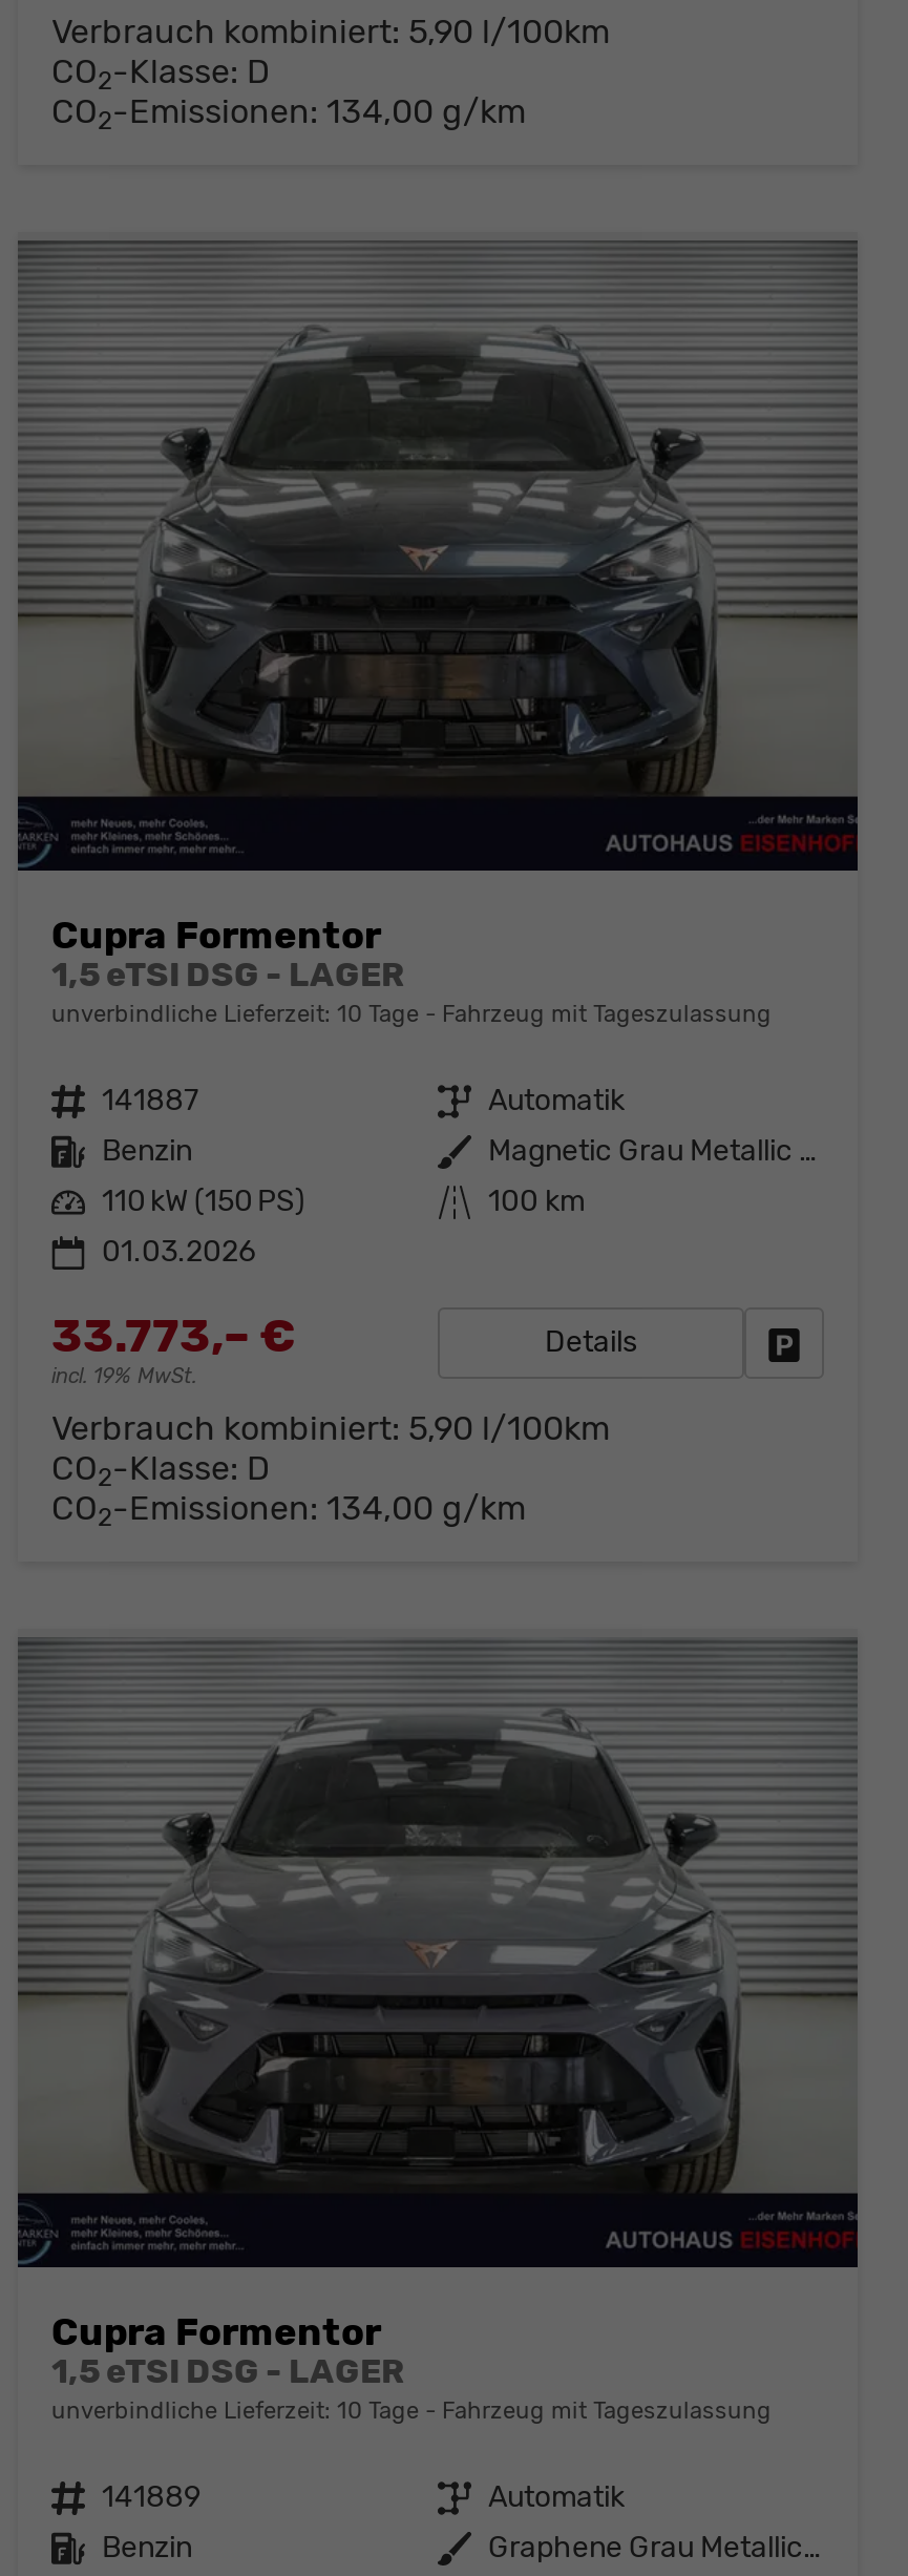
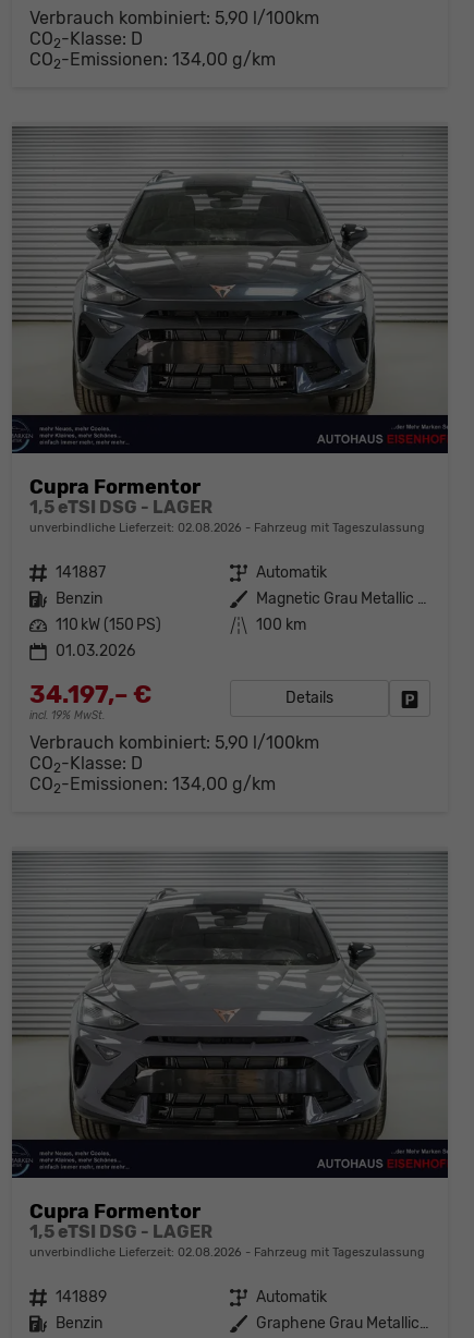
[51,1000,419,1028] unverbindliche Lieferzeit: 10 Tage -> [29,521,242,535] unverbindliche Lieferzeit: 02.08.2026
[51,1307,295,1364] 33.773,– € -> [29,680,151,709] 34.197,– €
[51,2397,419,2424] unverbindliche Lieferzeit: 10 Tage -> [29,1245,242,1259] unverbindliche Lieferzeit: 02.08.2026

